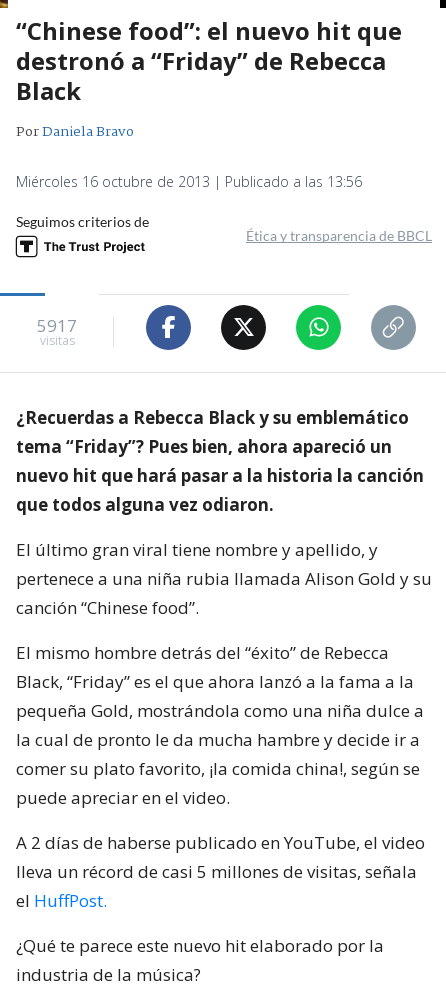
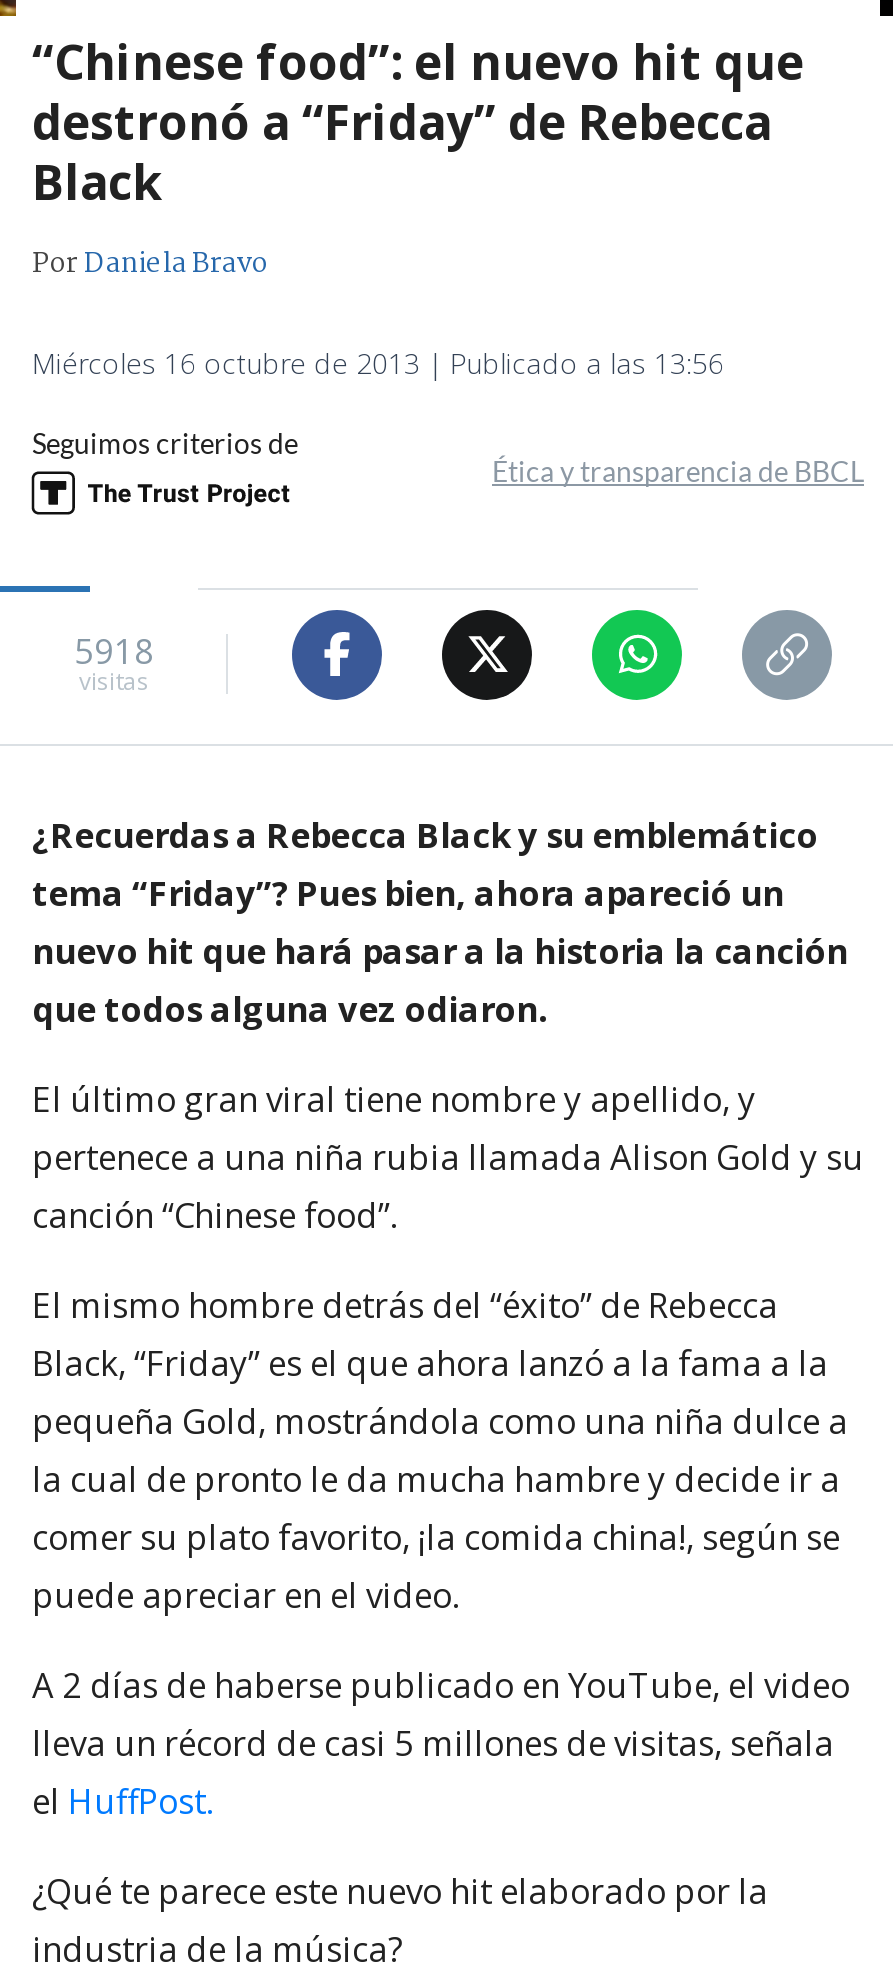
[37,314,77,337] 5917 -> [74,629,154,675] 5918

